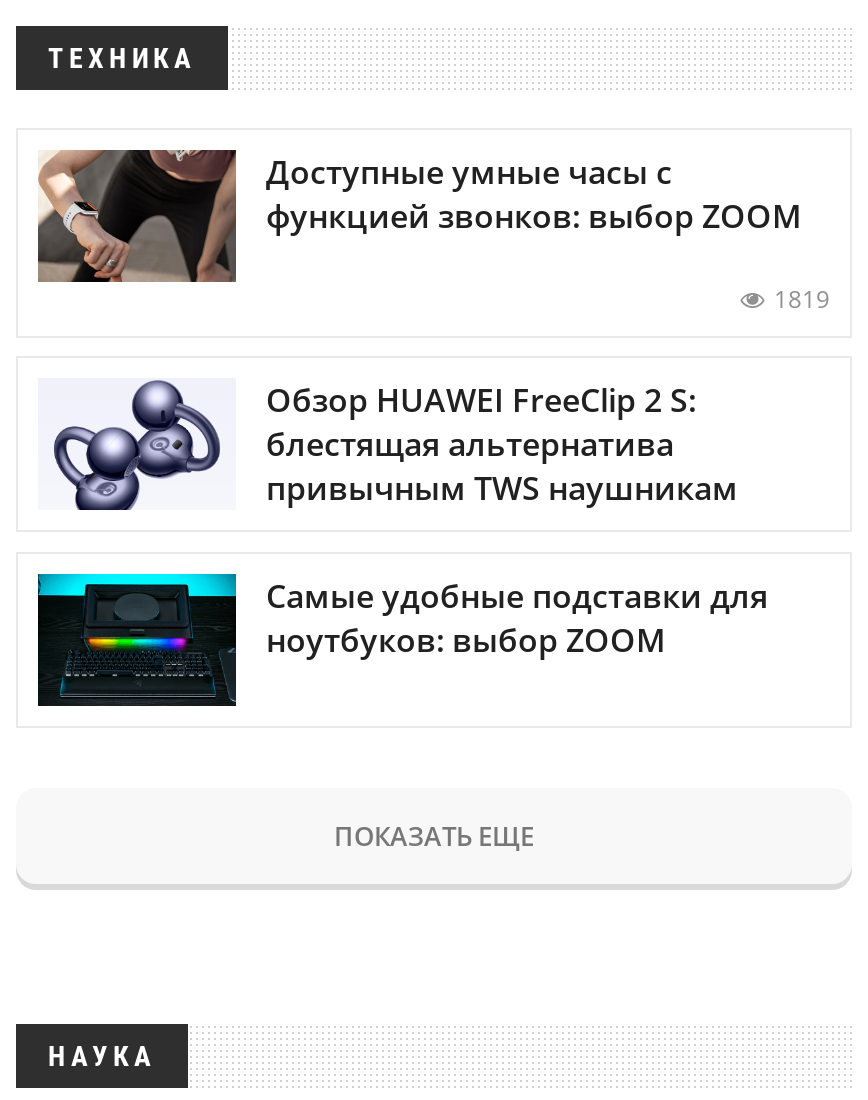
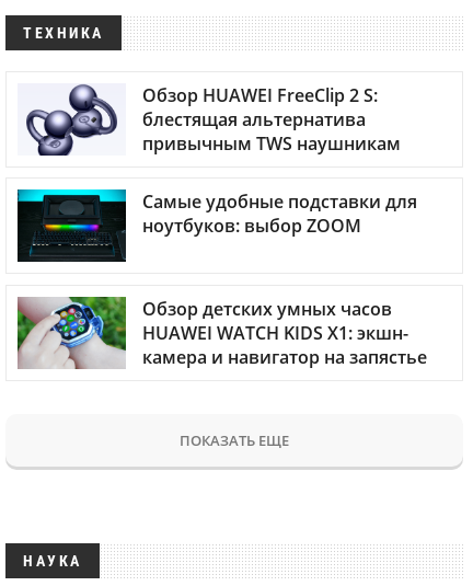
[36,148,830,316] [image] | Доступные умные часы с | функцией звонков: выбор ZOOM | 1819 -> none
moved [50,379,768,661] -> [24,83,417,238]: [image] | Обзор HUAWEI FreeClip 2 S: | блестящая альтернатива | привычным TWS наушникам | Самые удобные подставки для | ноутбуков: выбор ZOOM
none -> [16,296,427,370] [image] | Обзор детских умных часов | HUAWEI WATCH KIDS X1: экшн- | камера и навигатор на запястье

